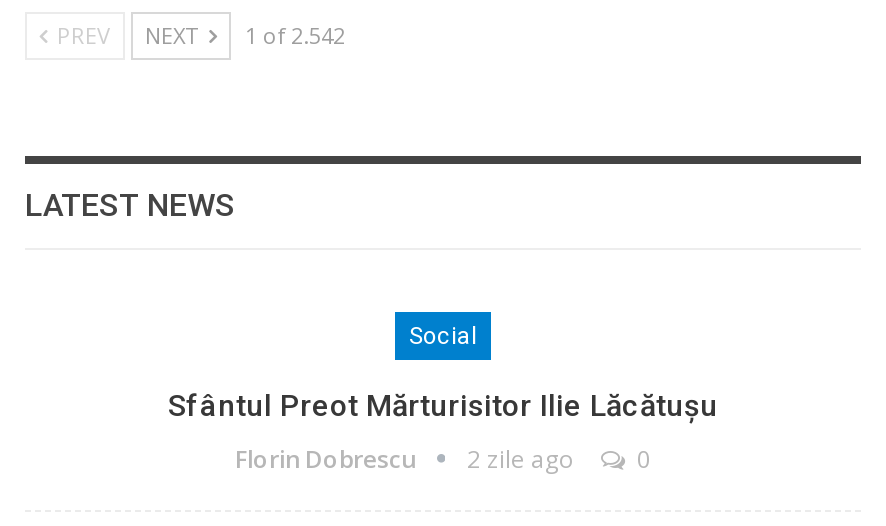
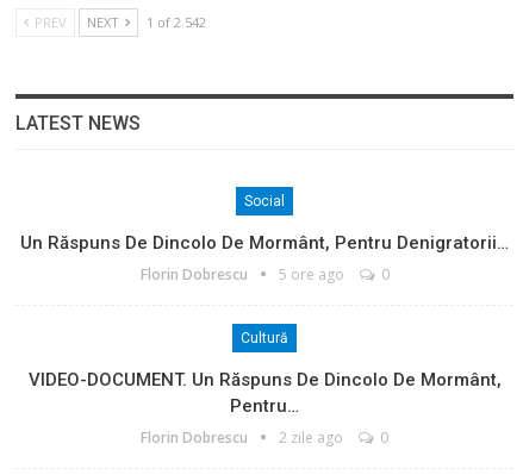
[168,387,718,423] Sfântul Preot Mărturisitor Ilie Lăcătușu -> [20,232,509,416] Un Răspuns De Dincolo De Mormânt, Pentru Denigratorii… | Florin Dobrescu | 5 ore ago | 0 | Cultură | VIDEO-DOCUMENT. Un Răspuns De Dincolo De Mormânt, | Pentru…

